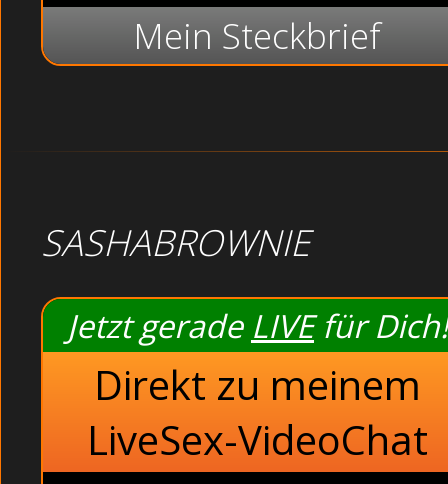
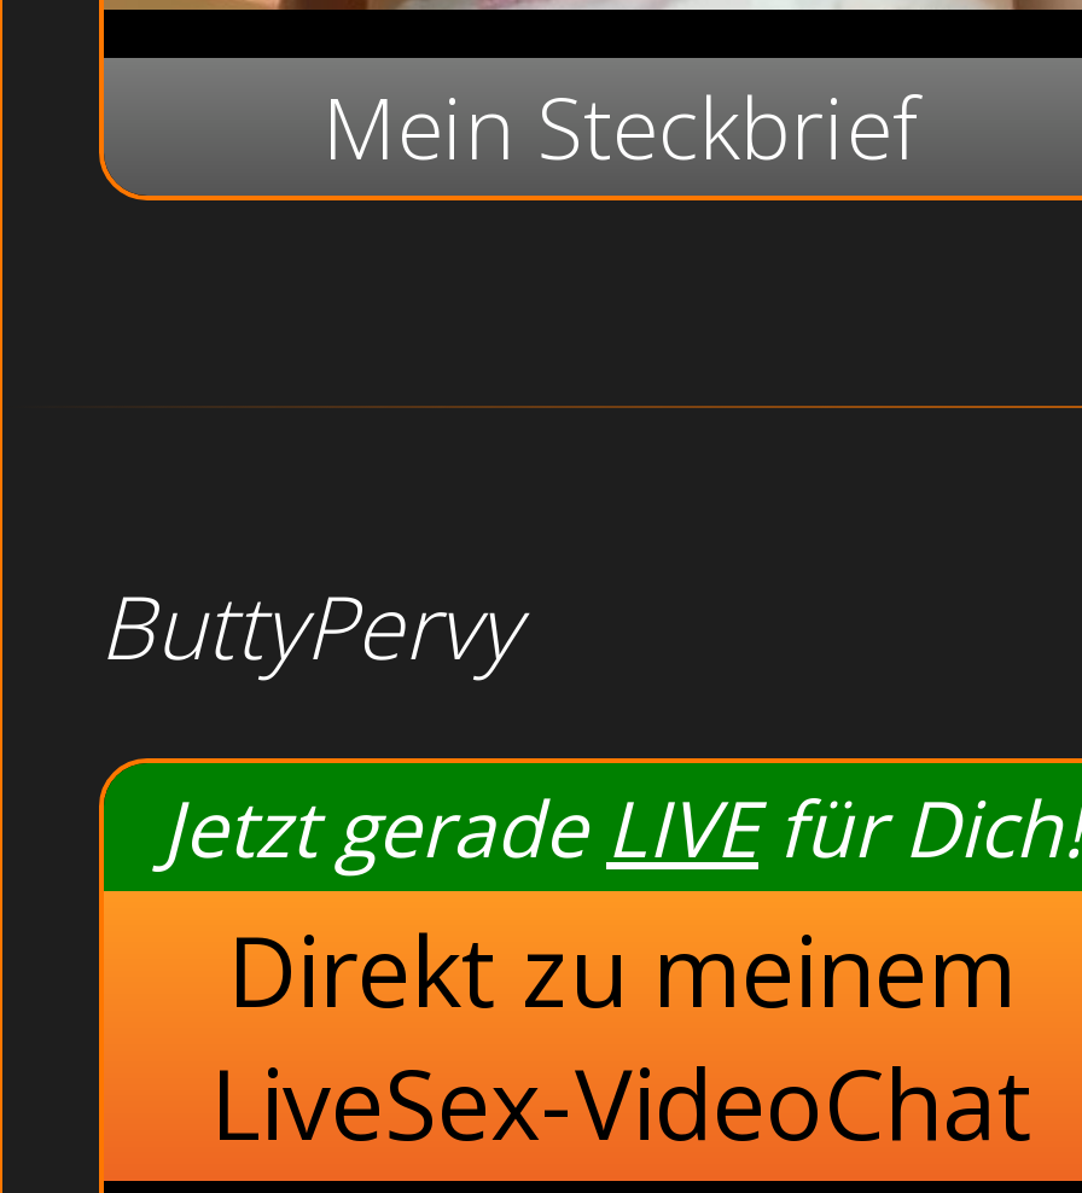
[41,218,310,267] SASHABROWNIE -> [99,568,519,687] ButtyPervy

